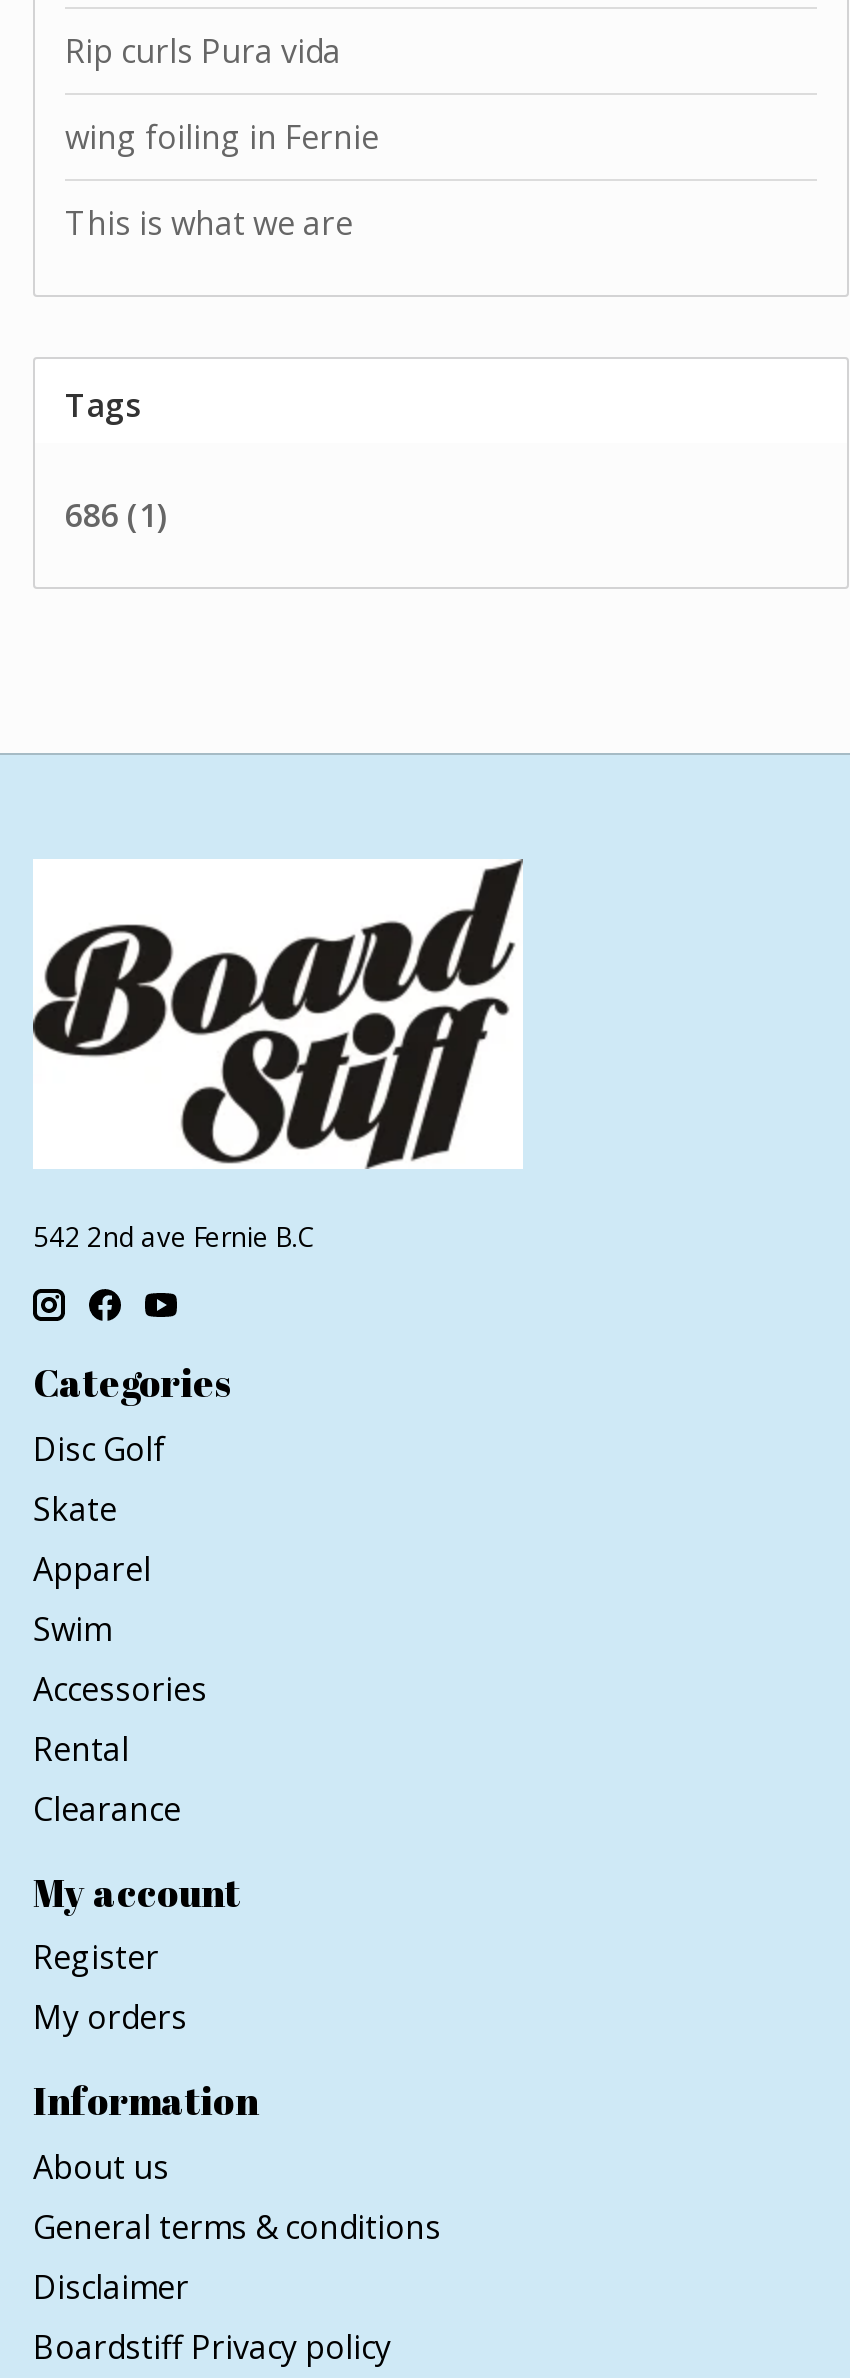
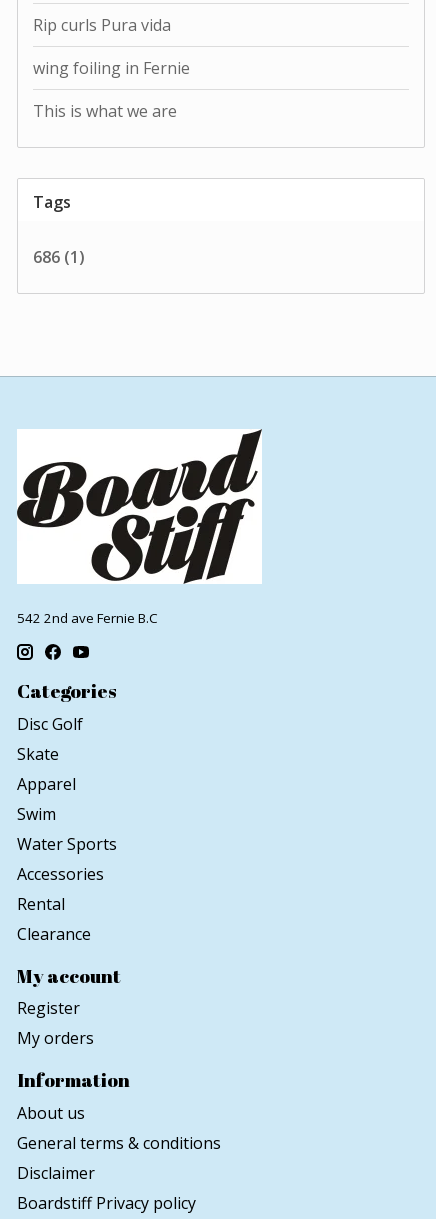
none -> [17,832,117,854] Water Sports

